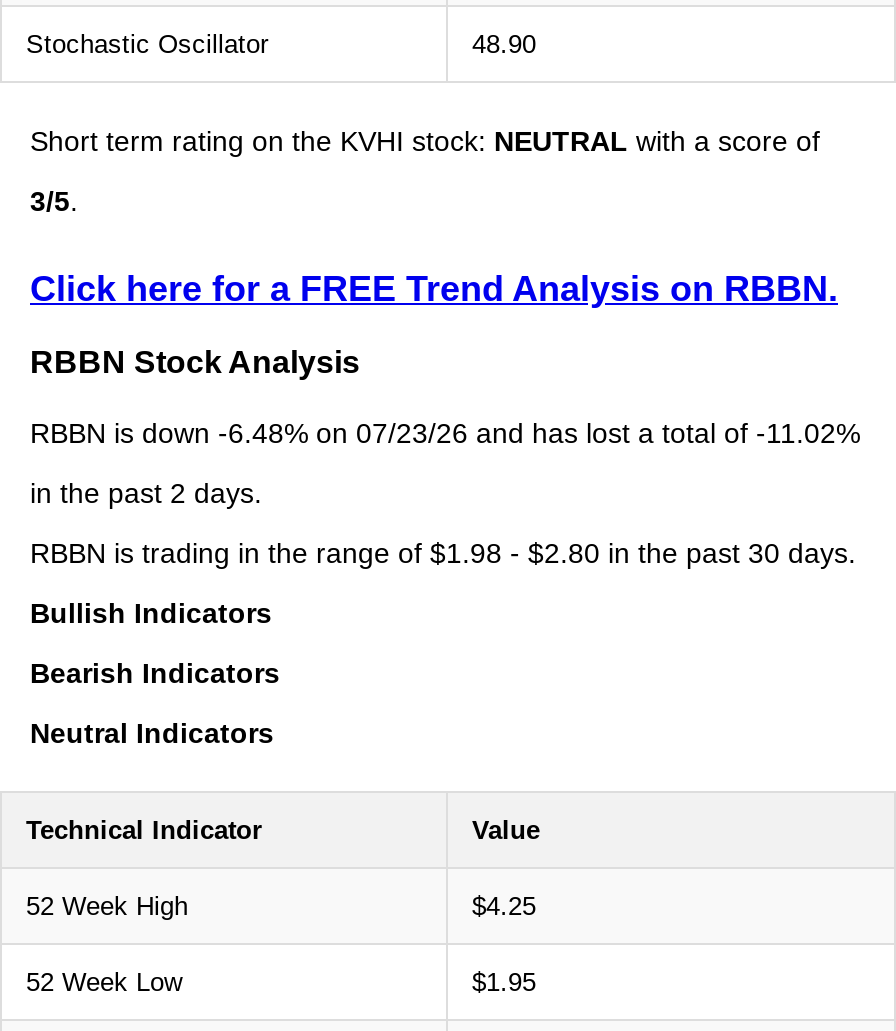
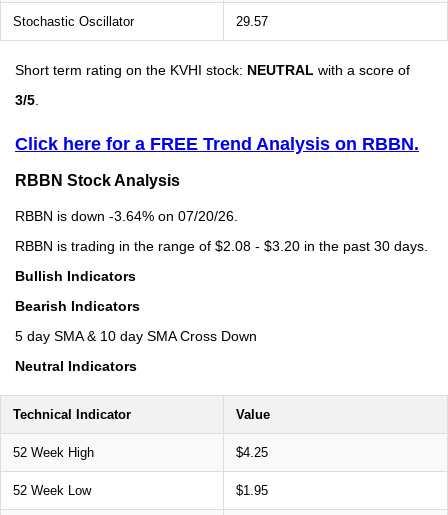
[472,29,536,59] 48.90 -> [236,14,268,29] 29.57
[30,417,860,569] RBBN is down -6.48% on 07/23/26 and has lost a total of -11.02% | in the past 2 days. | RBBN is trading in the range of $1.98 - $2.80 in the past 30 days. -> [15,208,428,254] RBBN is down -3.64% on 07/20/26. | RBBN is trading in the range of $2.08 - $3.20 in the past 30 days.
moved [30,597,280,689] -> [15,268,140,314]: Bullish Indicators | Bearish Indicators
none -> [15,328,257,344] 5 day SMA & 10 day SMA Cross Down

